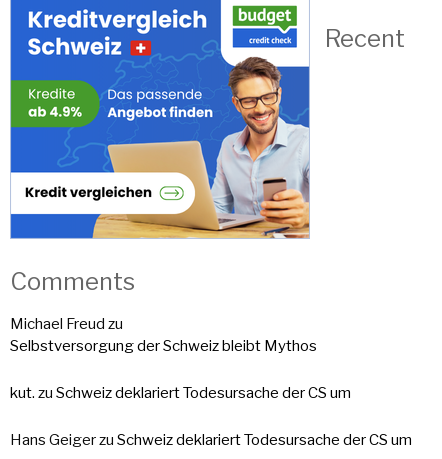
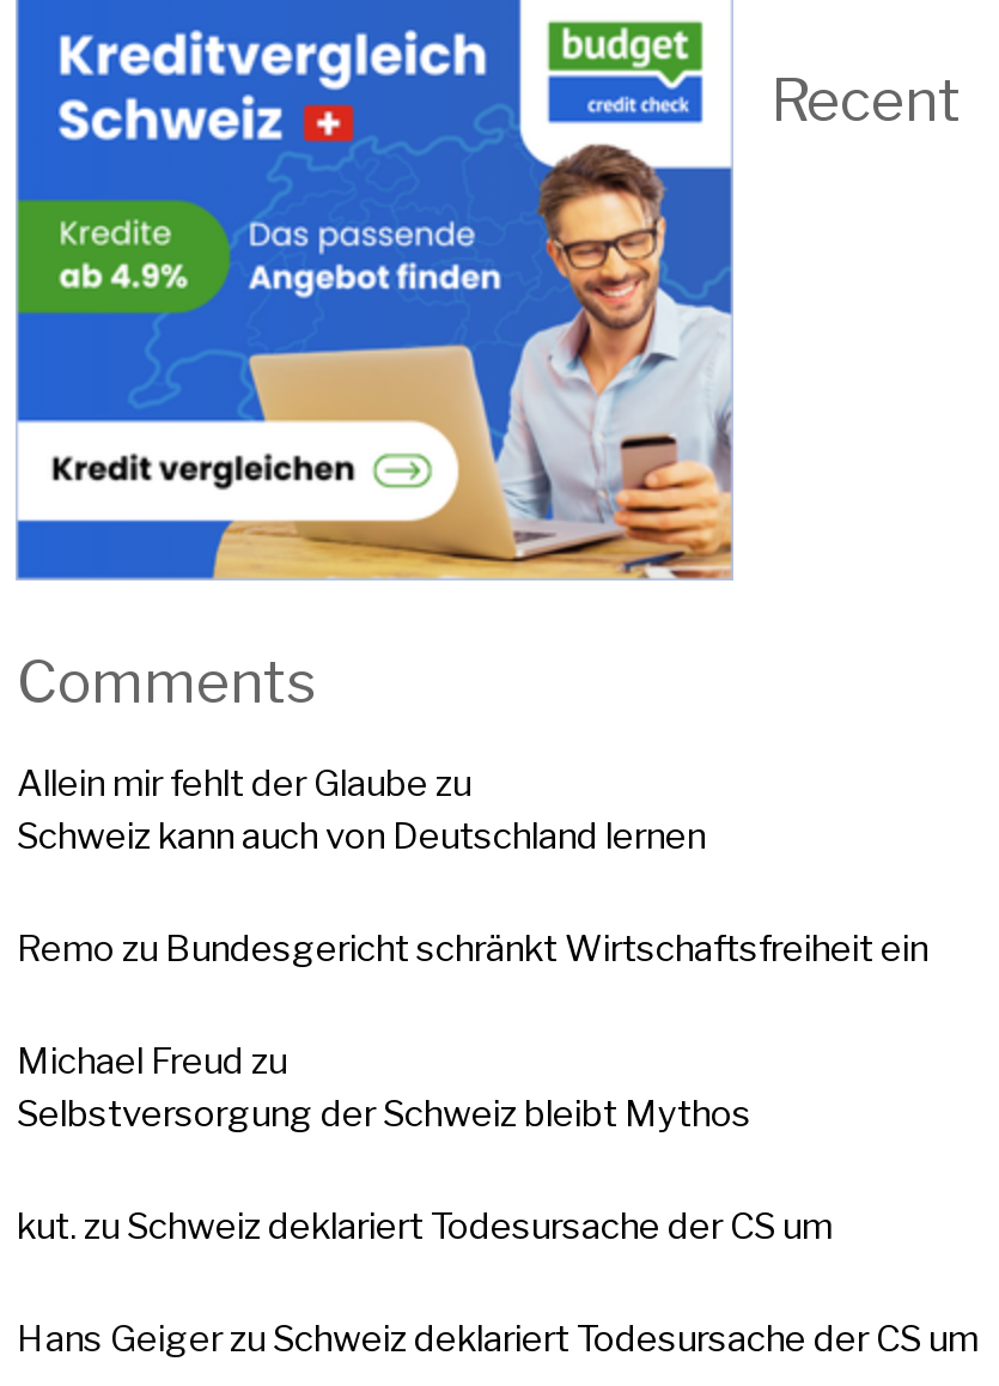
none -> [17,762,928,970] Allein mir fehlt der Glaube zu | Schweiz kann auch von Deutschland lernen | Remo zu Bundesgericht schränkt Wirtschaftsfreiheit ein

